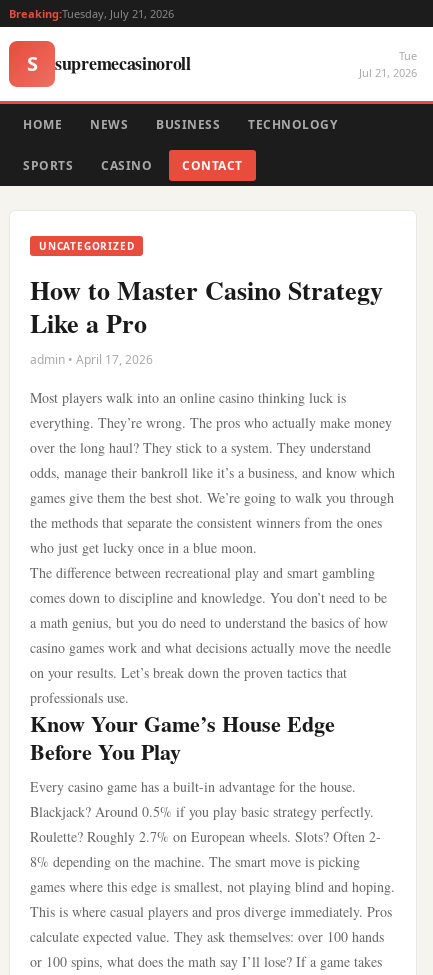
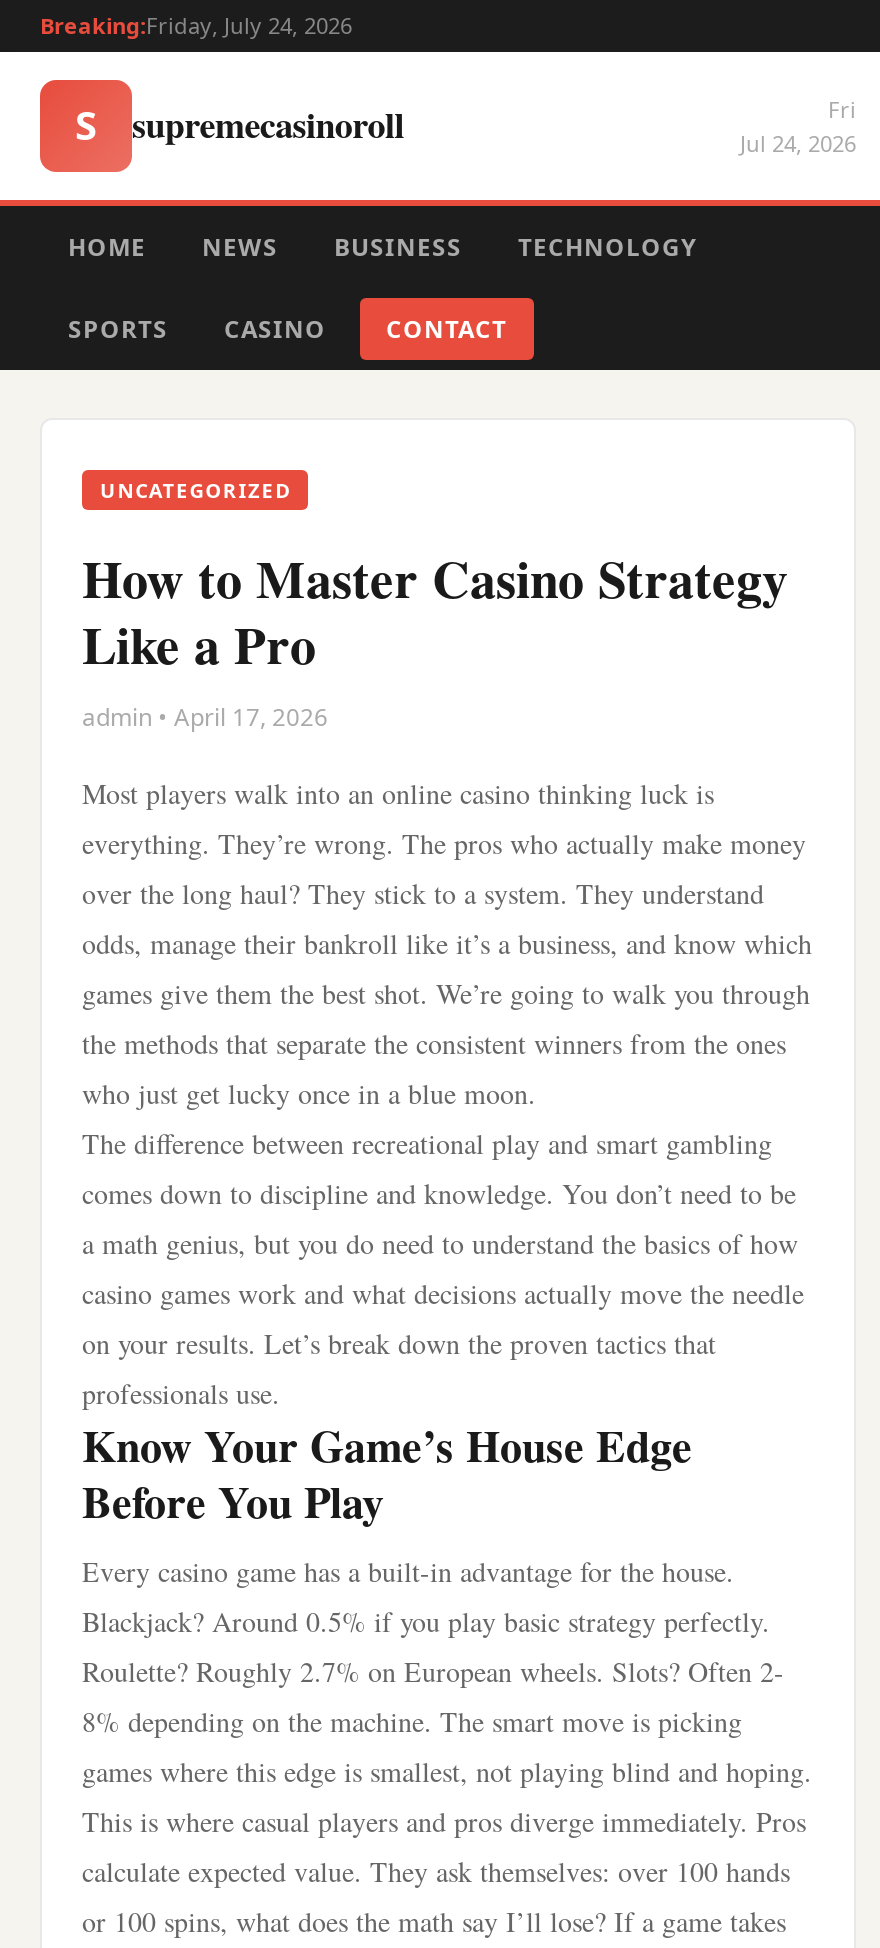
[9,6,174,21] Breaking:Tuesday, July 21, 2026 -> [40,10,352,40] Breaking:Friday, July 24, 2026
[359,48,417,80] Tue | Jul 21, 2026 -> [740,94,856,158] Fri | Jul 24, 2026

